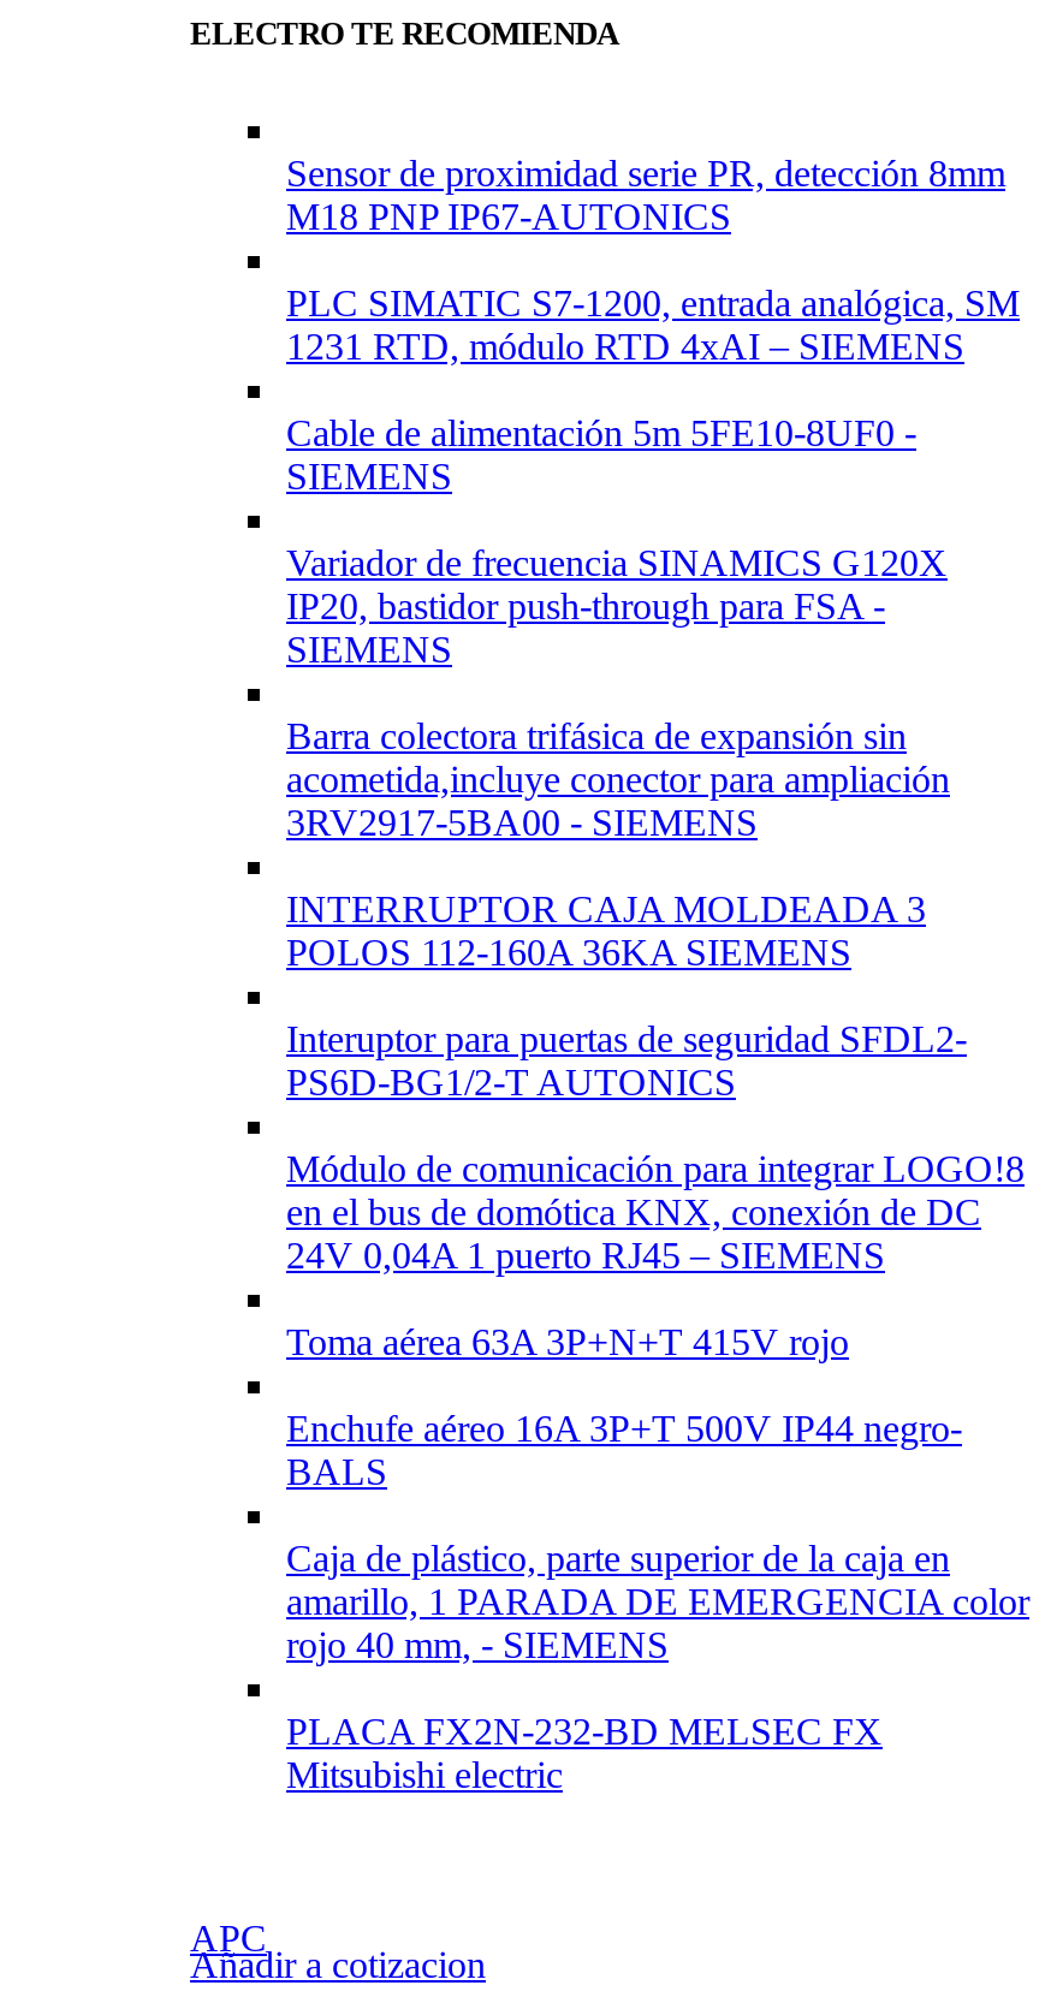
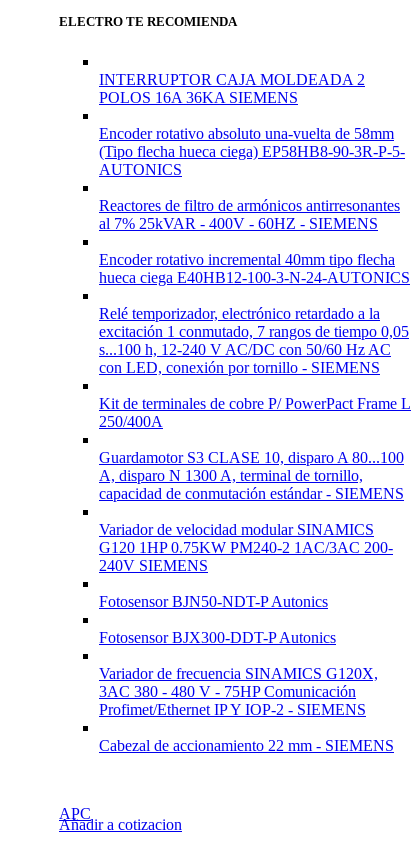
[286,152,1005,236] Sensor de proximidad serie PR, detección 8mm | M18 PNP IP67-AUTONICS -> [99,71,365,106] INTERRUPTOR CAJA MOLDEADA 2 | POLOS 16A 36KA SIEMENS
[286,282,1020,366] PLC SIMATIC S7-1200, entrada analógica, SM | 1231 RTD, módulo RTD 4xAI – SIEMENS -> [99,125,405,178] Encoder rotativo absoluto una-vuelta de 58mm | (Tipo flecha hueca ciega) EP58HB8-90-3R-P-5- | AUTONICS
[286,412,916,496] Cable de alimentación 5m 5FE10-8UF0 - | SIEMENS -> [99,197,400,232] Reactores de filtro de armónicos antirresonantes | al 7% 25kVAR - 400V - 60HZ - SIEMENS
[286,542,948,669] Variador de frecuencia SINAMICS G120X | IP20, bastidor push-through para FSA - | SIEMENS -> [99,251,410,286] Encoder rotativo incremental 40mm tipo flecha | hueca ciega E40HB12-100-3-N-24-AUTONICS
[286,715,950,842] Barra colectora trifásica de expansión sin | acometida,incluye conector para ampliación | 3RV2917-5BA00 - SIEMENS -> [99,305,409,376] Relé temporizador, electrónico retardado a la | excitación 1 conmutado, 7 rangos de tiempo 0,05 | s...100 h, 12-240 V AC/DC con 50/60 Hz AC | con LED, conexión por tornillo - SIEMENS
[286,888,926,972] INTERRUPTOR CAJA MOLDEADA 3 | POLOS 112-160A 36KA SIEMENS -> [99,395,411,430] Kit de terminales de cobre P/ PowerPact Frame L | 250/400A
[286,1018,967,1102] Interuptor para puertas de seguridad SFDL2- | PS6D-BG1/2-T AUTONICS -> [99,449,404,502] Guardamotor S3 CLASE 10, disparo A 80...100 | A, disparo N 1300 A, terminal de tornillo, | capacidad de conmutación estándar - SIEMENS
[286,1147,1025,1275] Módulo de comunicación para integrar LOGO!8 | en el bus de domótica KNX, conexión de DC | 24V 0,04A 1 puerto RJ45 – SIEMENS -> [99,521,393,574] Variador de velocidad modular SINAMICS | G120 1HP 0.75KW PM240-2 1AC/3AC 200- | 240V SIEMENS
[286,1321,849,1361] Toma aérea 63A 3P+N+T 415V rojo -> [99,593,328,610] Fotosensor BJN50-NDT-P Autonics
[286,1407,962,1491] Enchufe aéreo 16A 3P+T 500V IP44 negro- | BALS -> [99,629,336,646] Fotosensor BJX300-DDT-P Autonics
[286,1537,1029,1664] Caja de plástico, parte superior de la caja en | amarillo, 1 PARADA DE EMERGENCIA color | rojo 40 mm, - SIEMENS -> [99,665,378,718] Variador de frecuencia SINAMICS G120X, | 3AC 380 - 480 V - 75HP Comunicación | Profimet/Ethernet IP Y IOP-2 - SIEMENS
[286,1710,883,1794] PLACA FX2N-232-BD MELSEC FX | Mitsubishi electric -> [99,737,394,754] Cabezal de accionamiento 22 mm - SIEMENS

